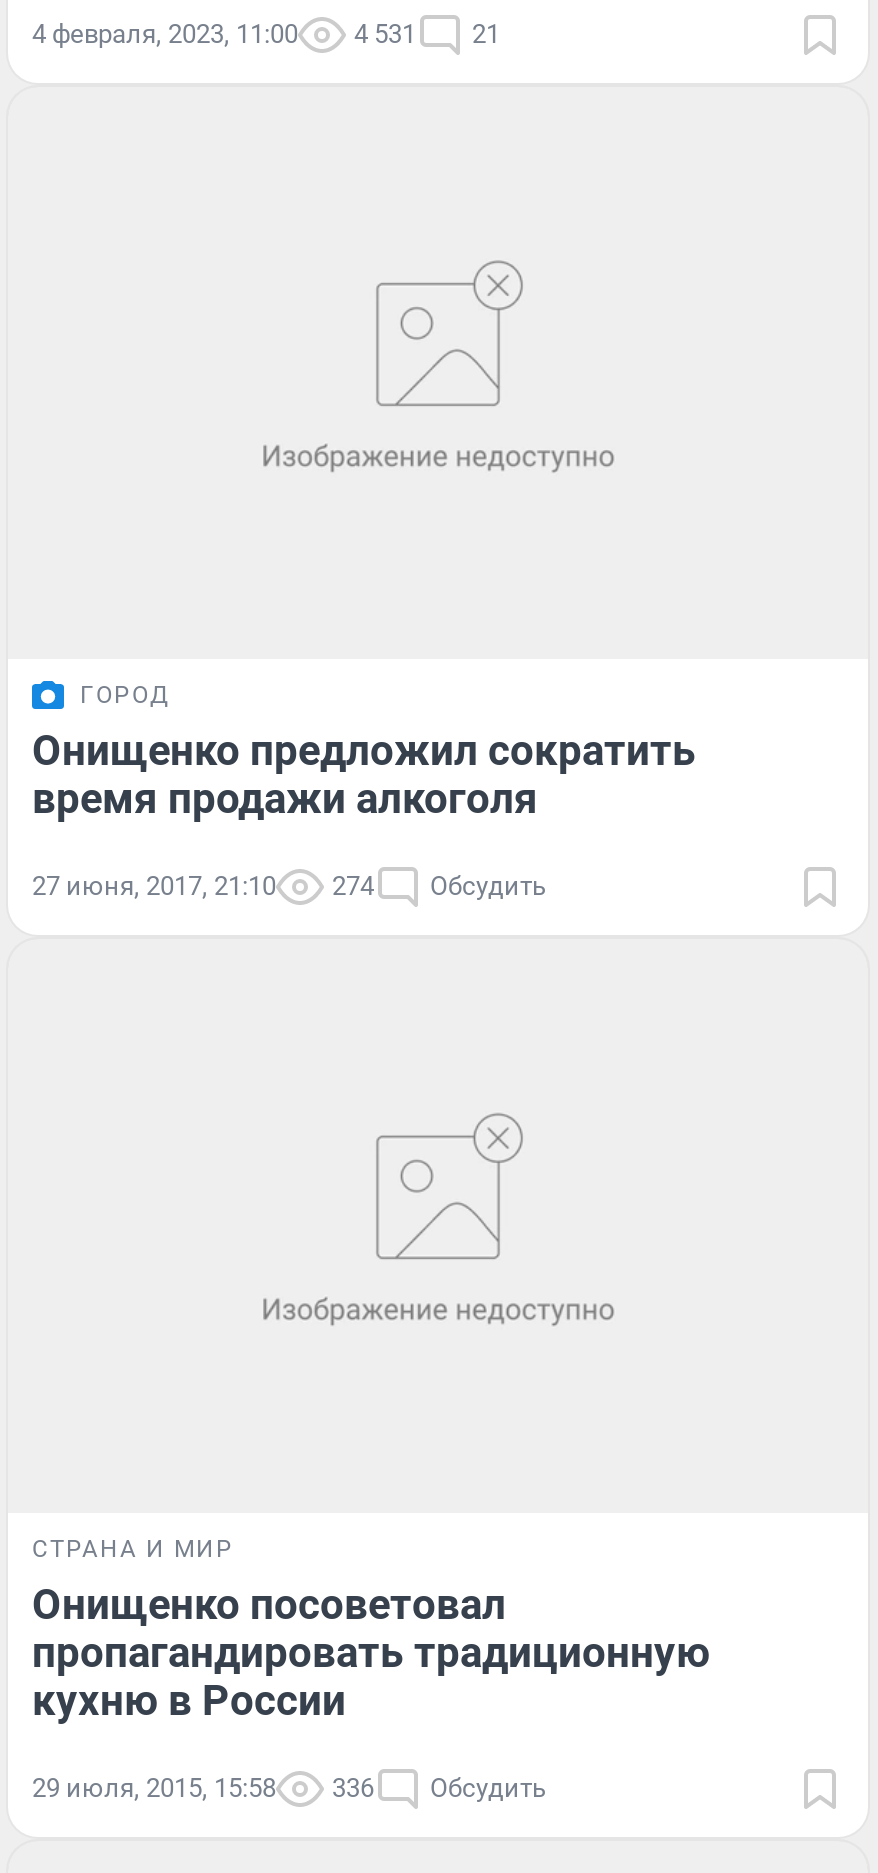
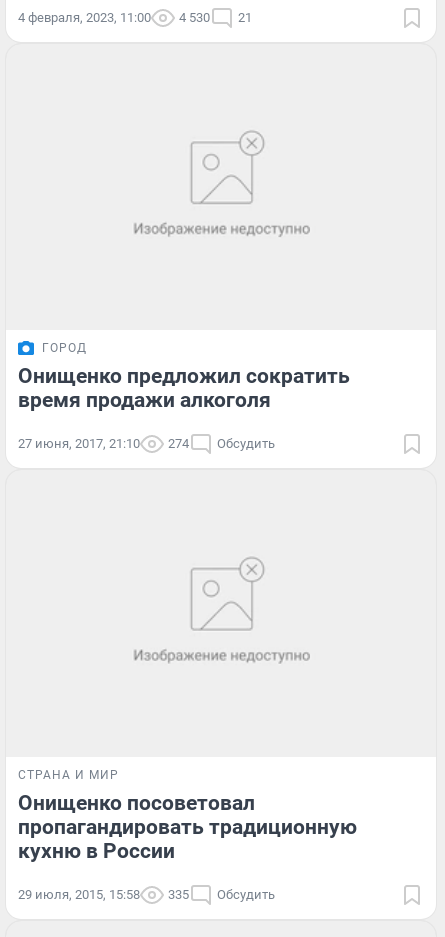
[32,18,500,48] 4 февраля, 2023, 11:00 4 531 21 -> [18,10,252,25] 4 февраля, 2023, 11:00 4 530 21
[32,1773,546,1803] 29 июля, 2015, 15:58 336 Обсудить -> [18,887,275,902] 29 июля, 2015, 15:58 335 Обсудить

